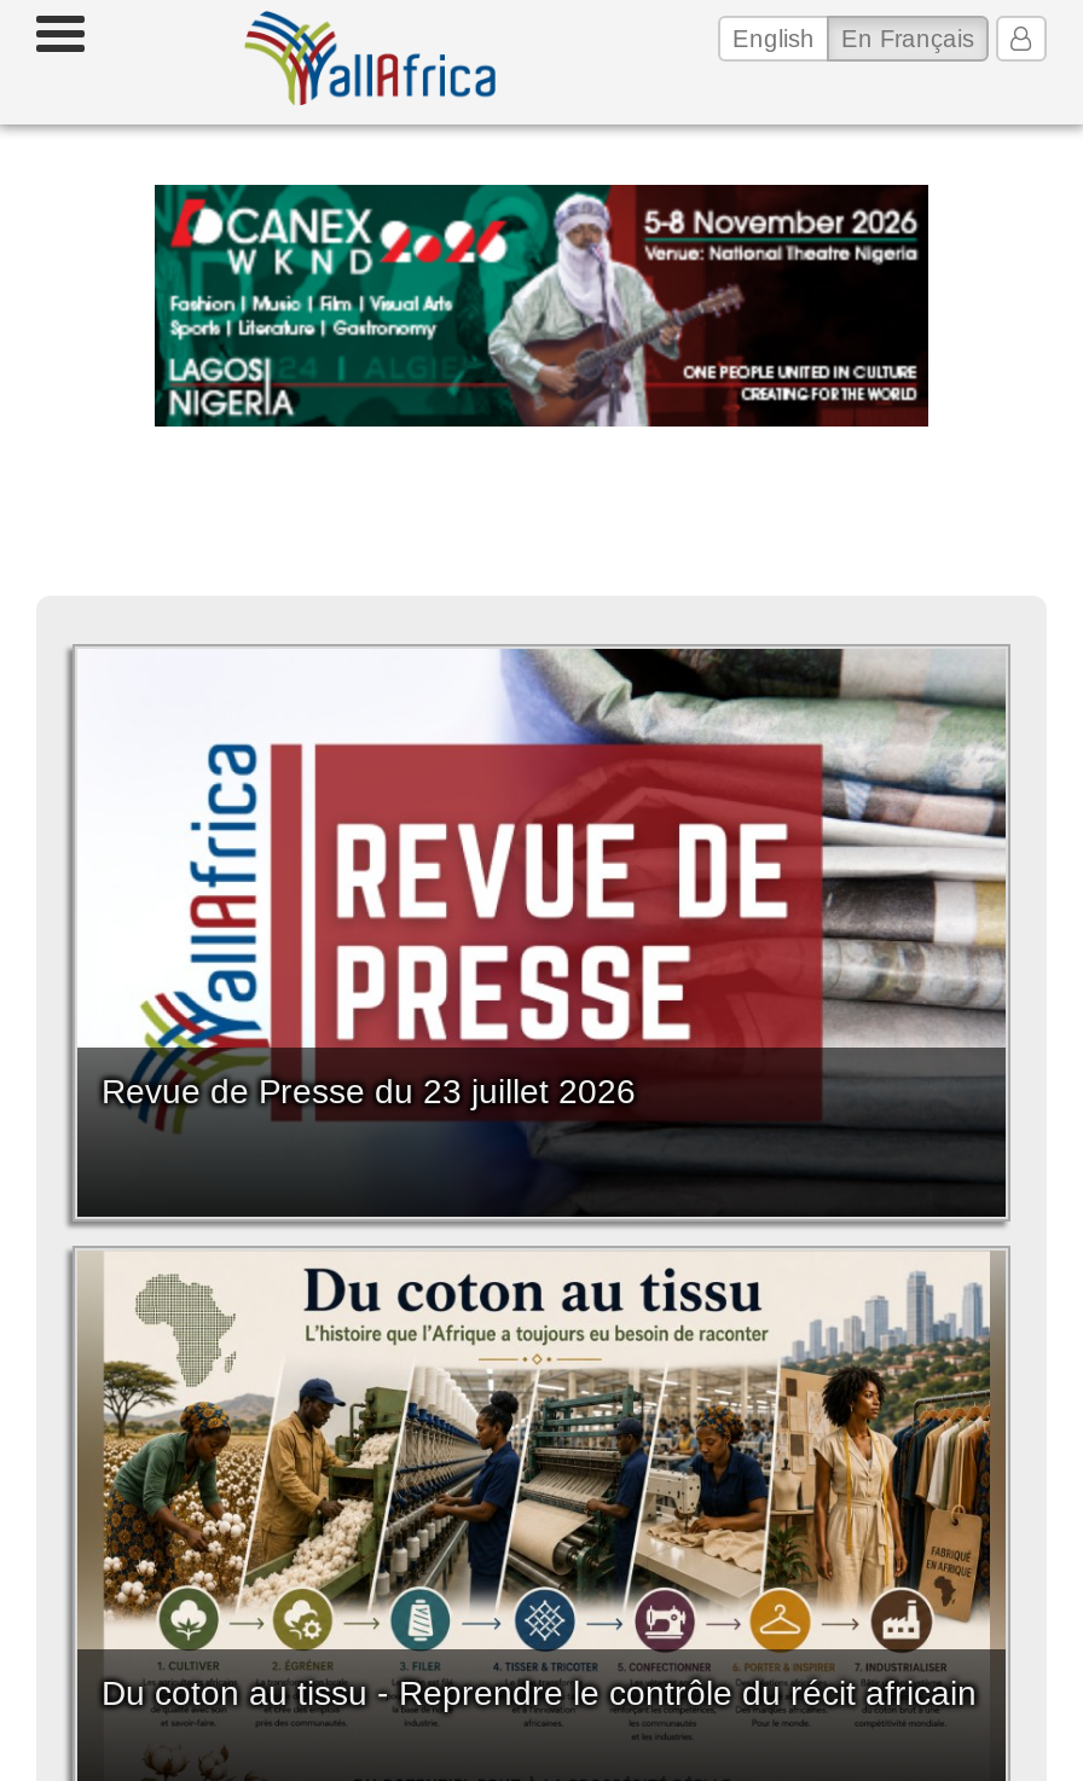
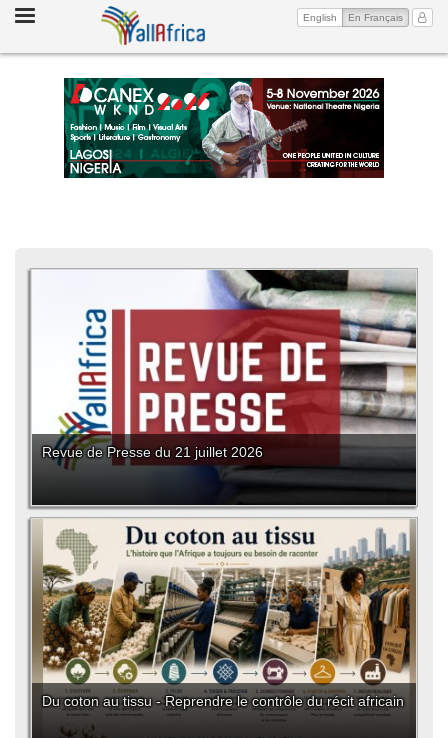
[102,1071,636,1109] Revue de Presse du 23 juillet 2026 -> [42,444,263,460] Revue de Presse du 21 juillet 2026

